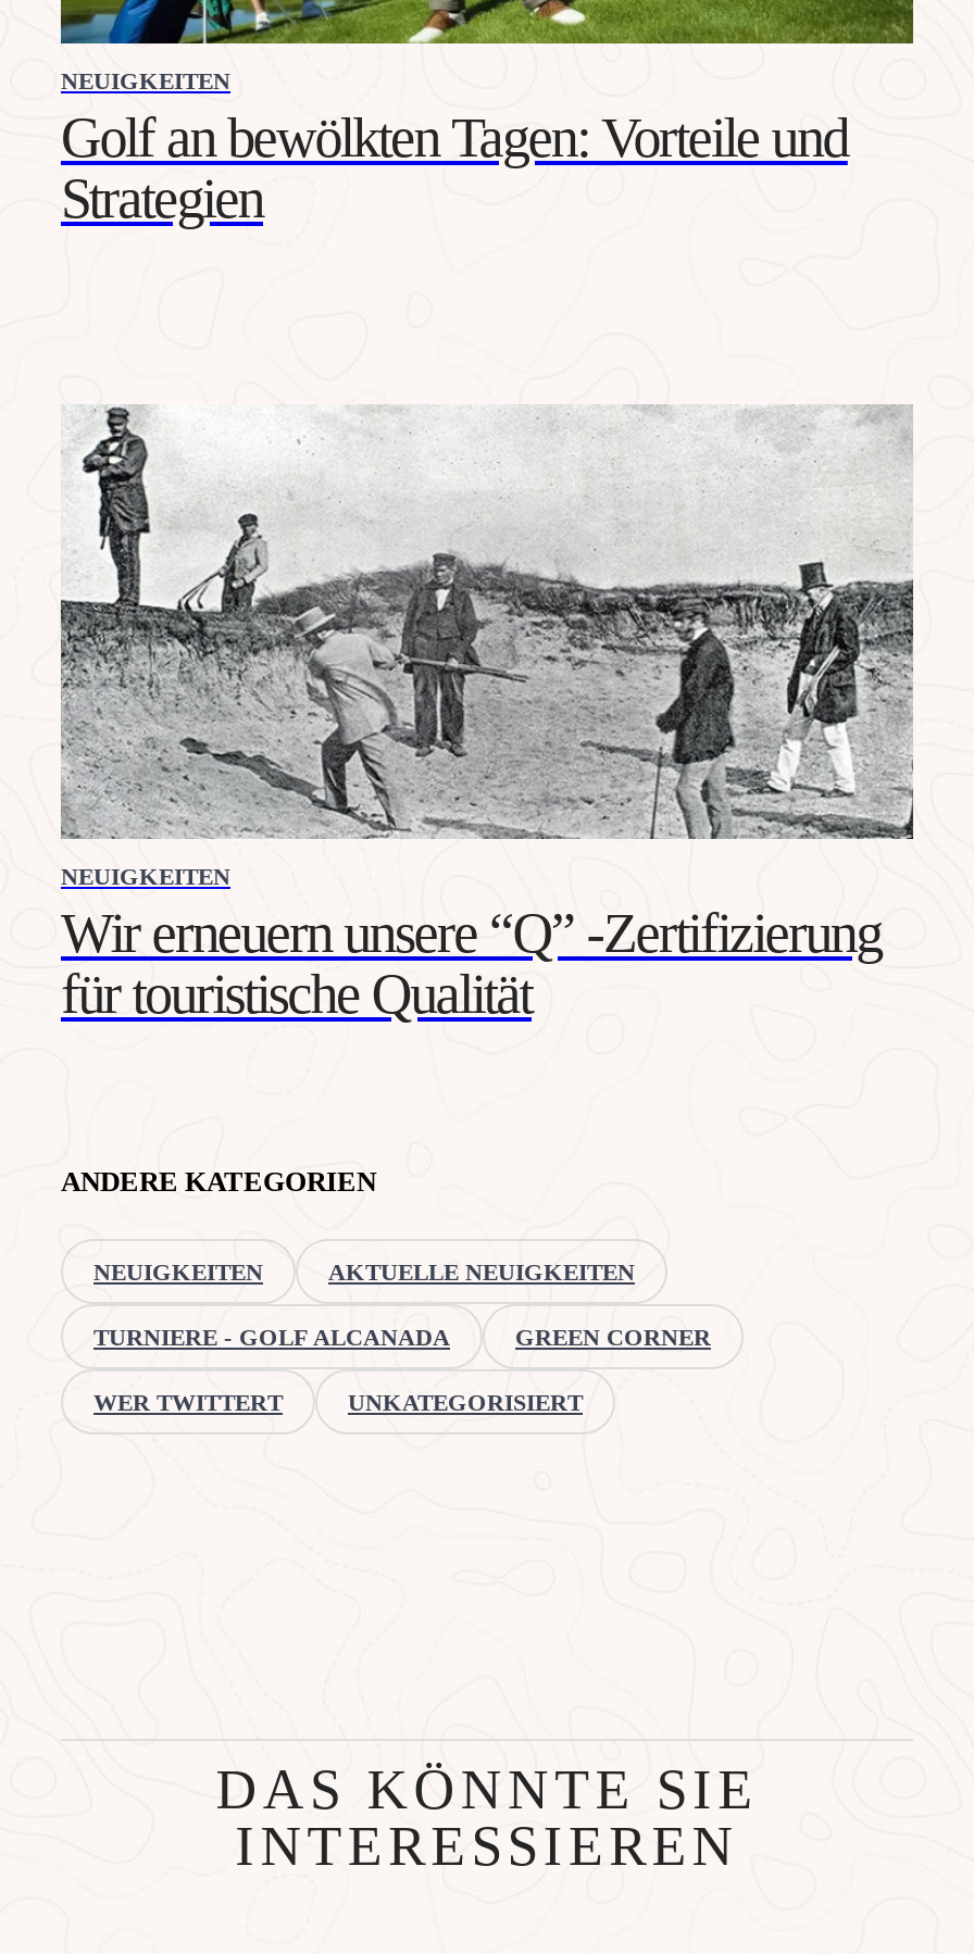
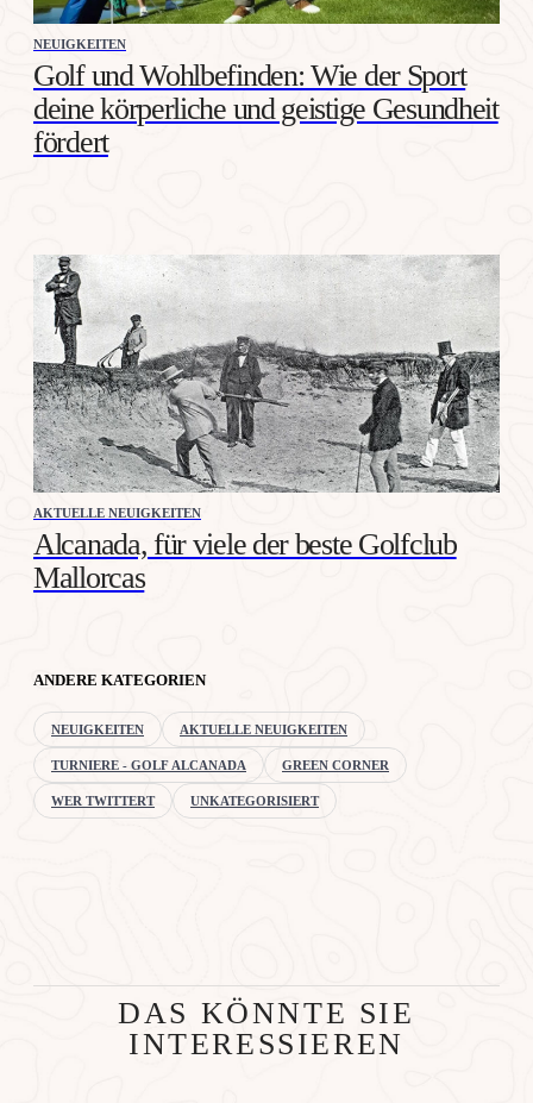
[61,105,848,229] Golf an bewölkten Tagen: Vorteile und | Strategien -> [33,58,498,159] Golf und Wohlbefinden: Wie der Sport | deine körperliche und geistige Gesundheit | fördert
[61,862,881,1025] NEUIGKEITEN | Wir erneuern unsere “Q” -Zertifizierung | für touristische Qualität -> [33,505,456,594] AKTUELLE NEUIGKEITEN | Alcanada, für viele der beste Golfclub | Mallorcas

